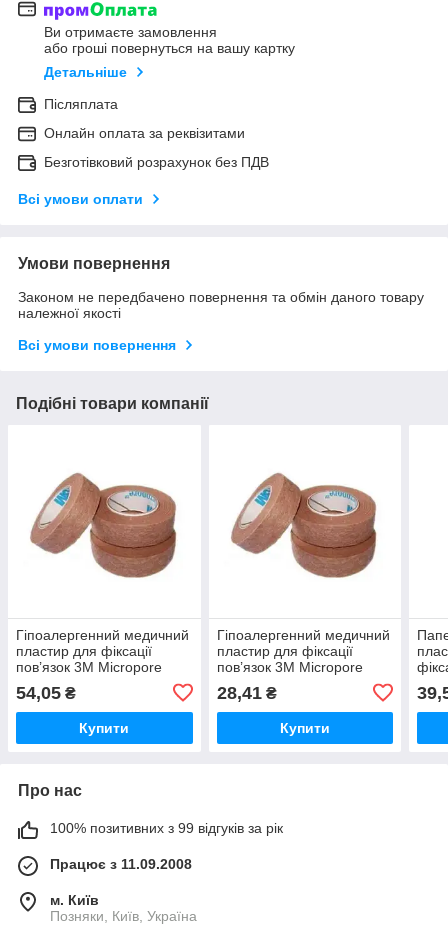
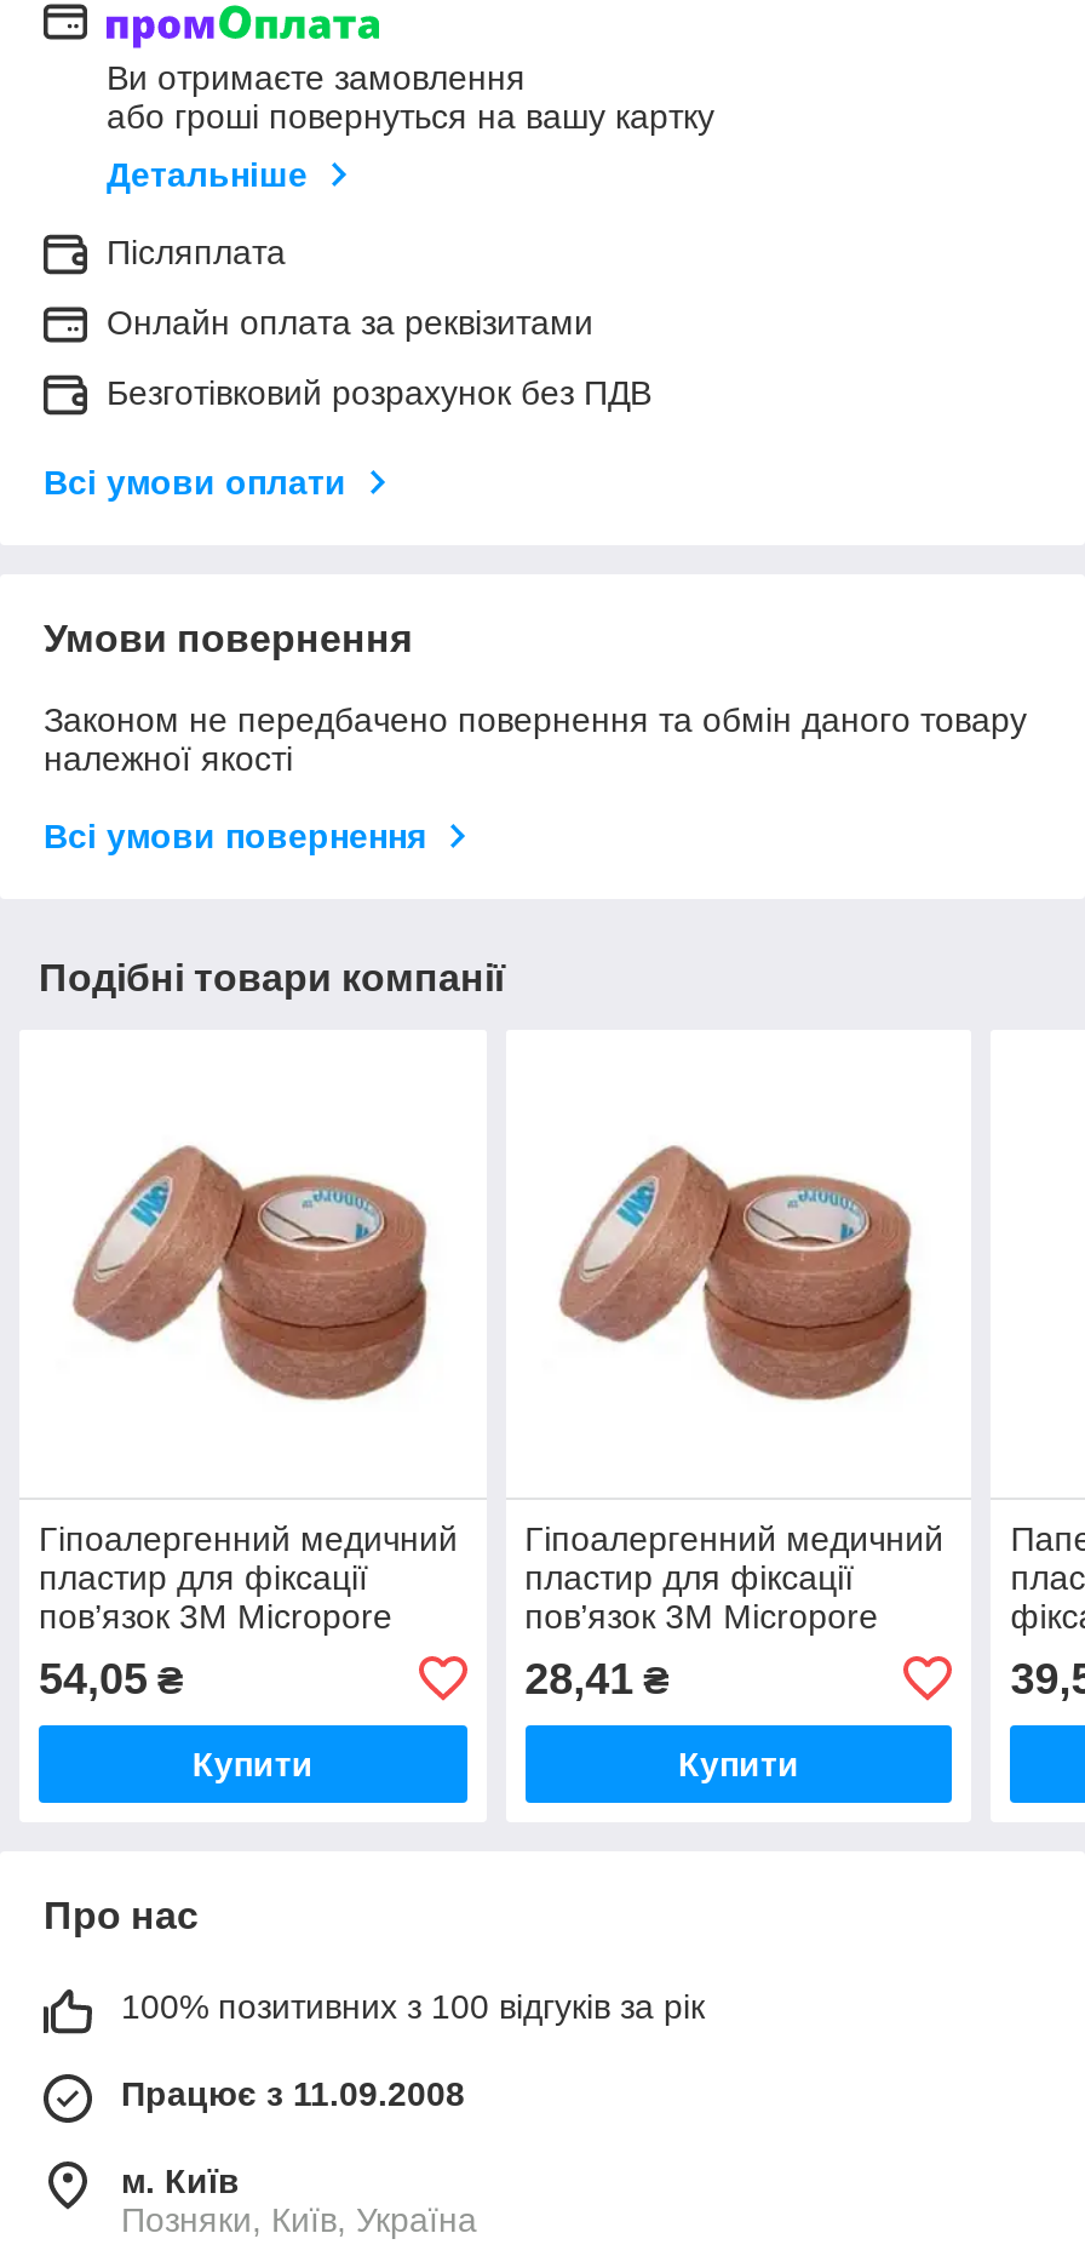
[50,820,283,836] 100% позитивних з 99 відгуків за рік -> [121,1987,705,2025] 100% позитивних з 100 відгуків за рік

